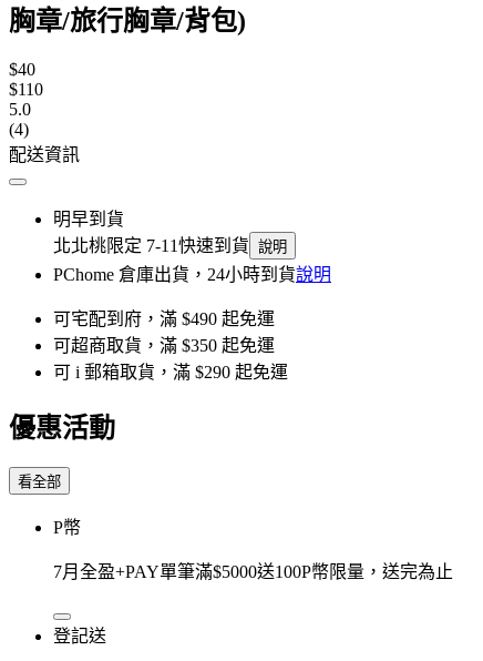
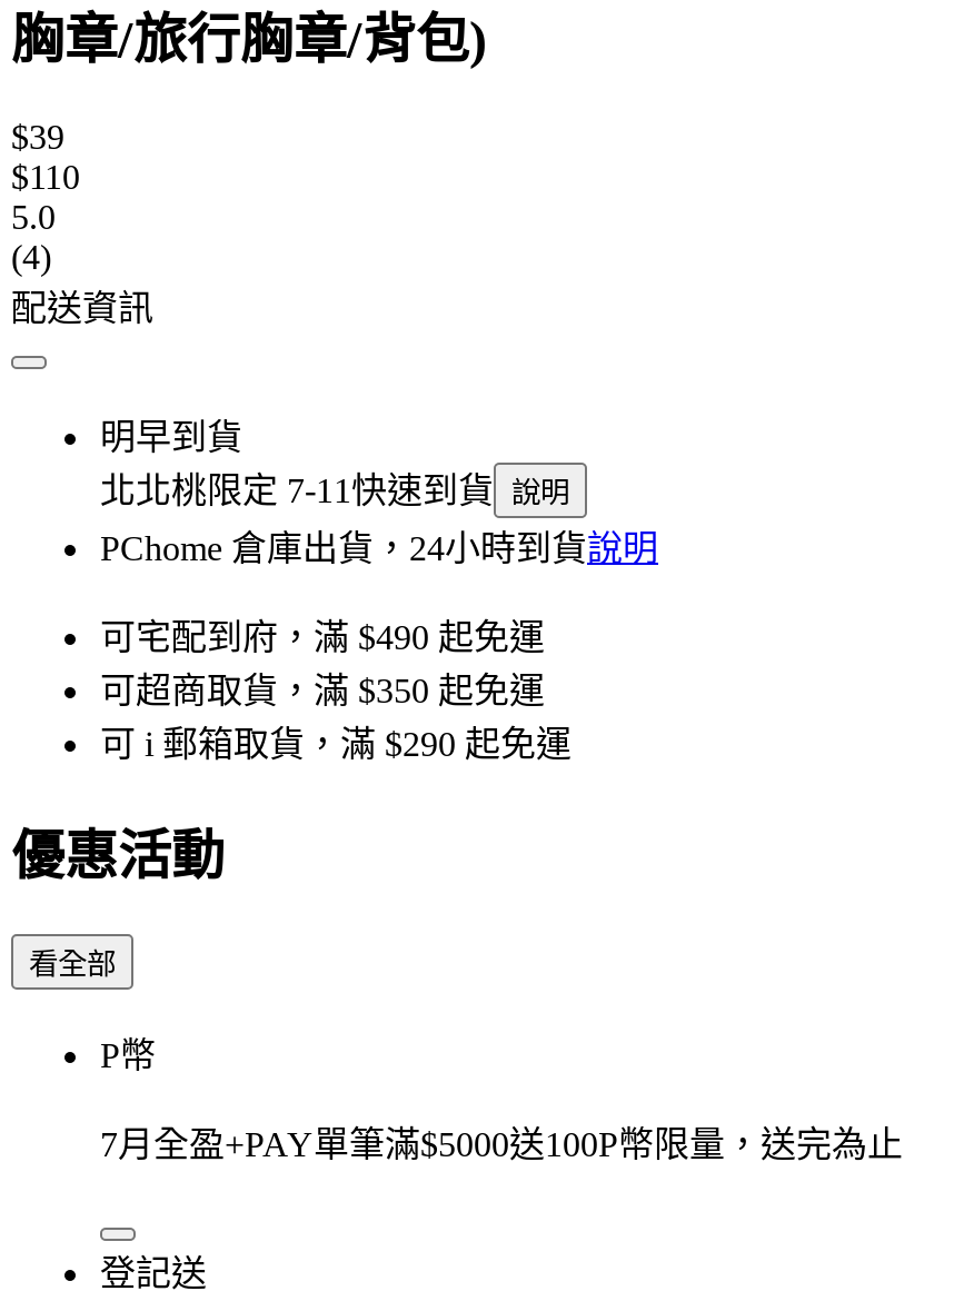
[9,60,35,79] $40 -> [11,117,64,155] $39

